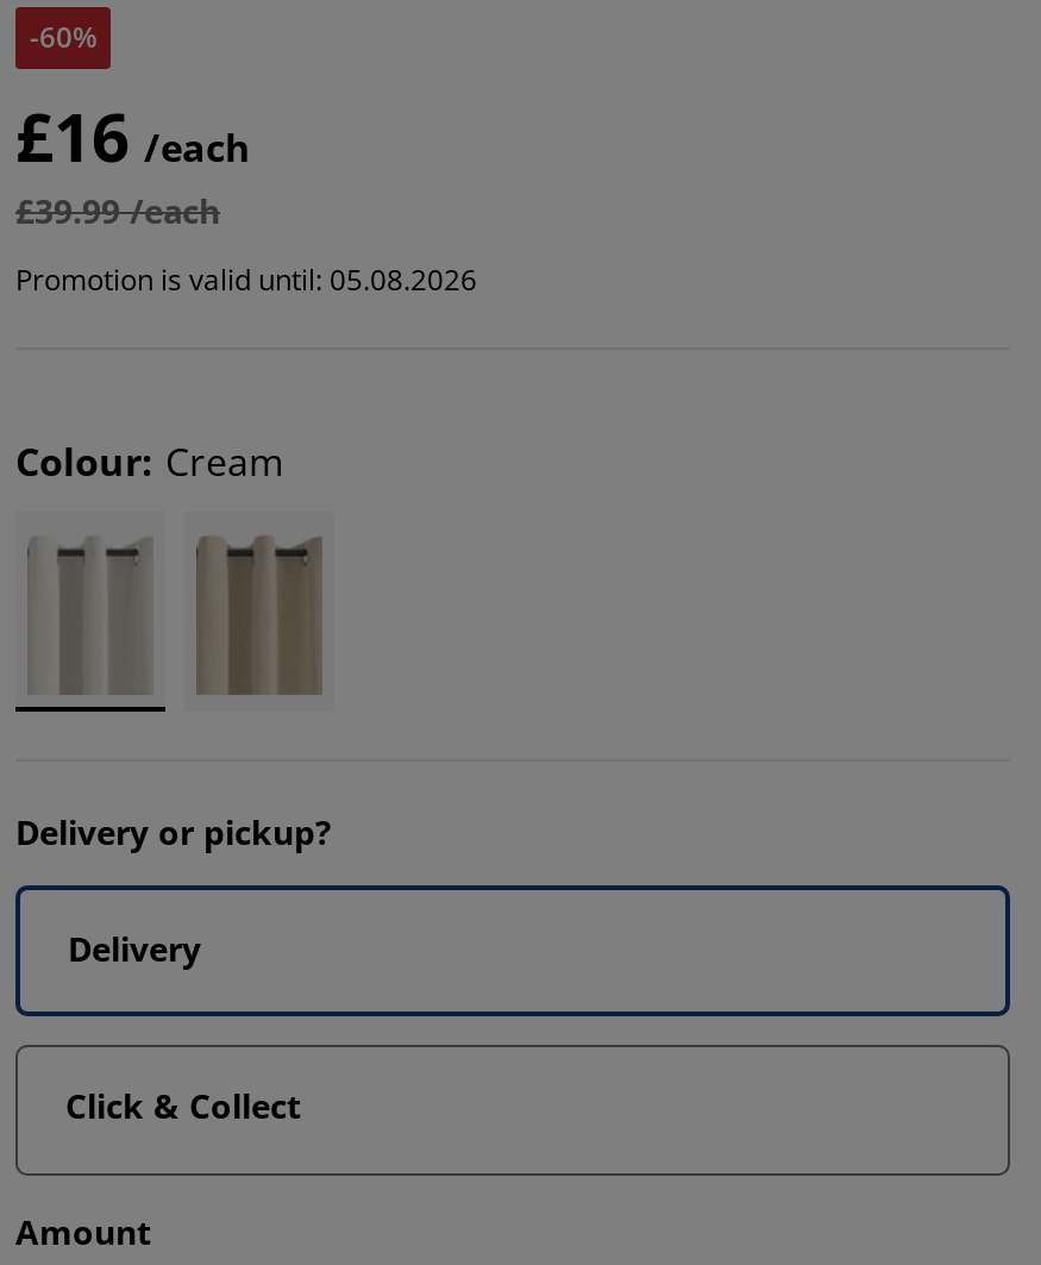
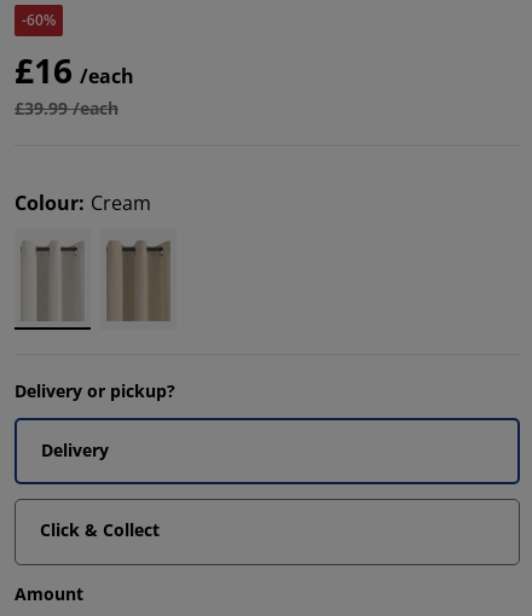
[15,259,477,300] Promotion is valid until: 05.08.2026 -> none

